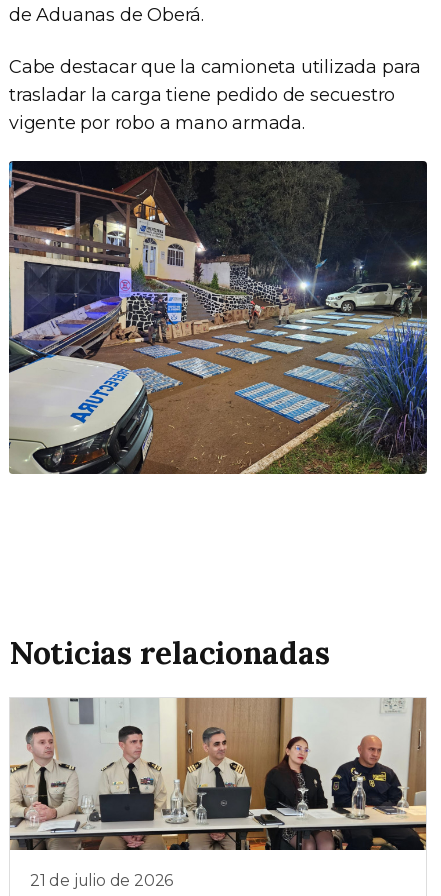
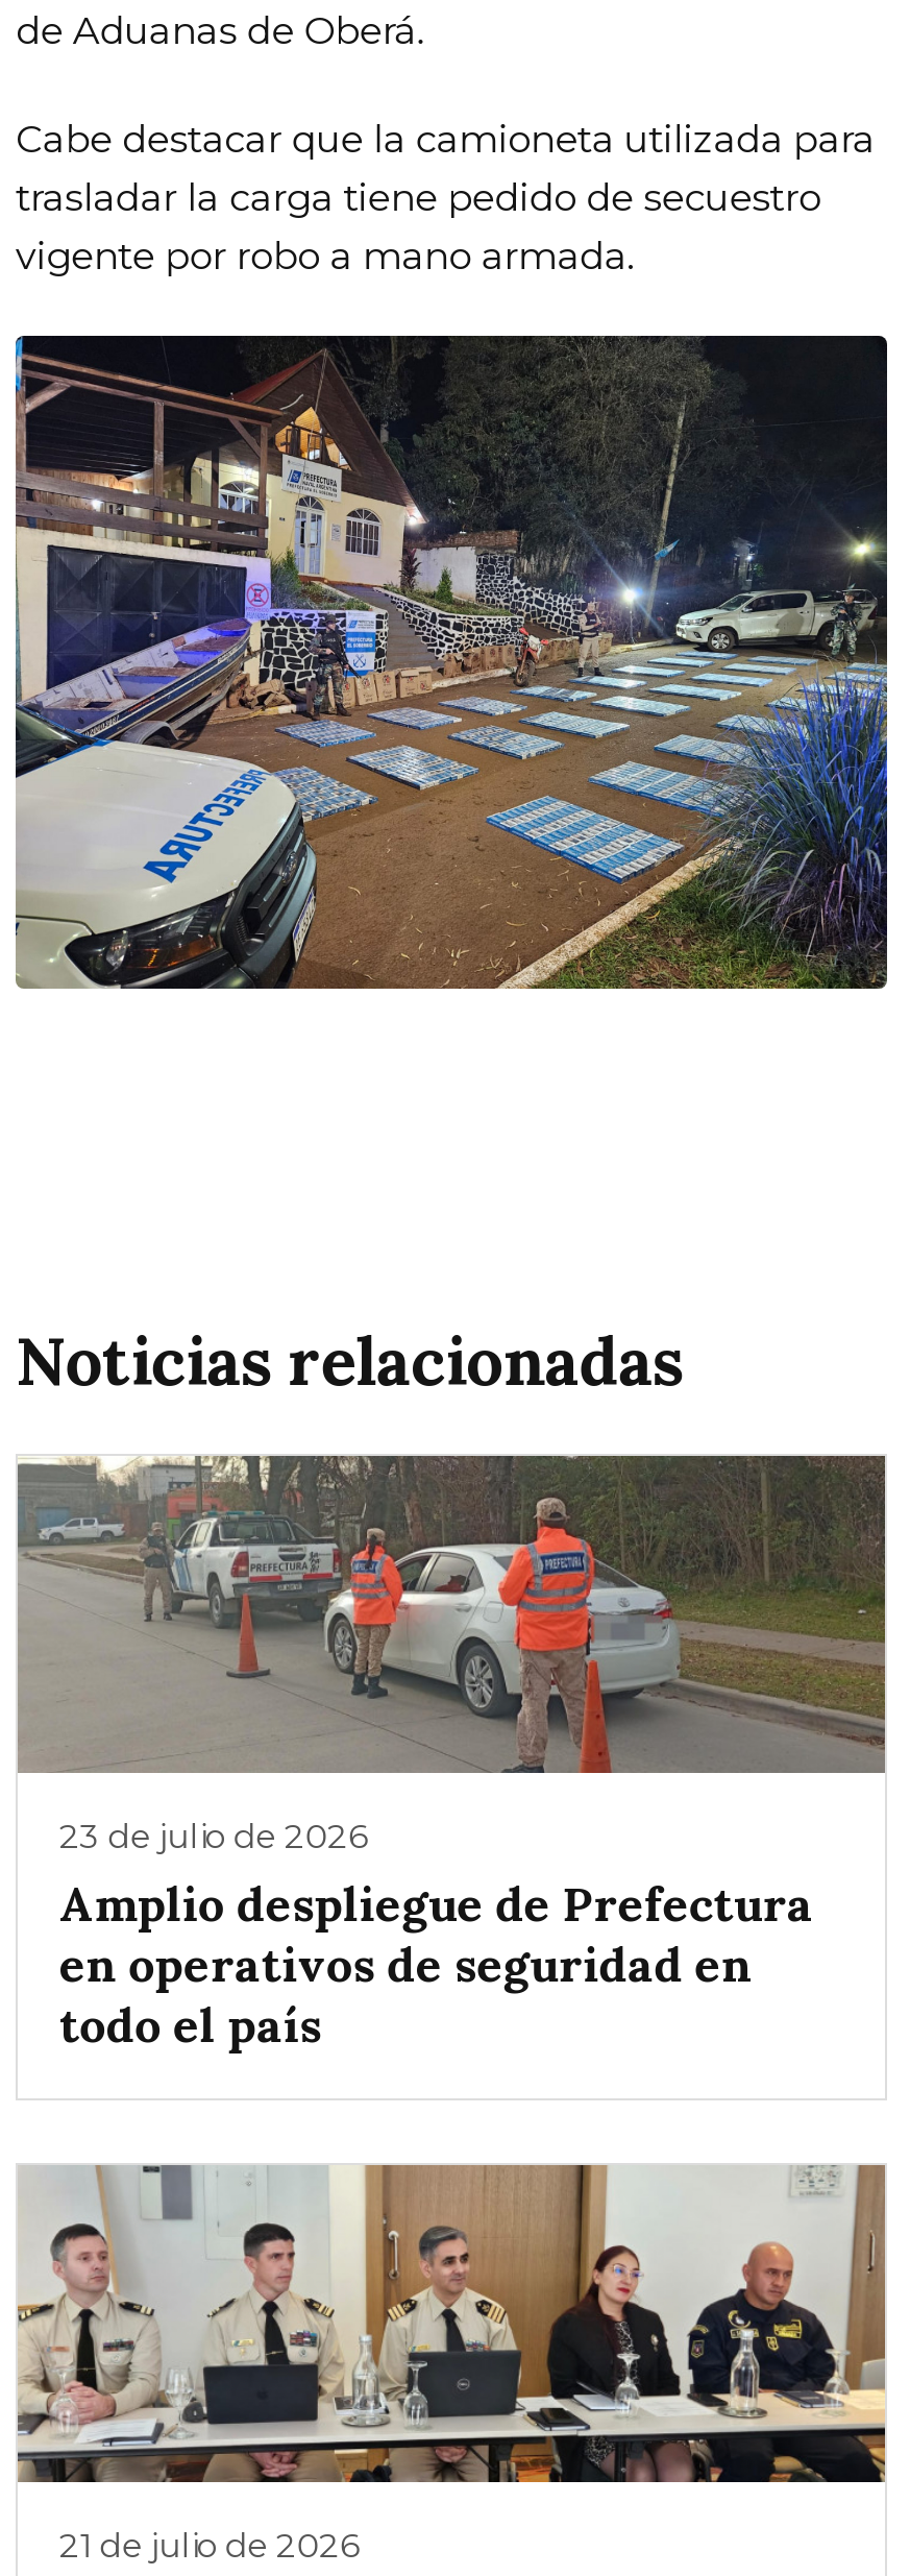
none -> [18,1454,887,2055] [image] | 23 de julio de 2026 | Amplio despliegue de Prefectura | en operativos de seguridad en | todo el país

